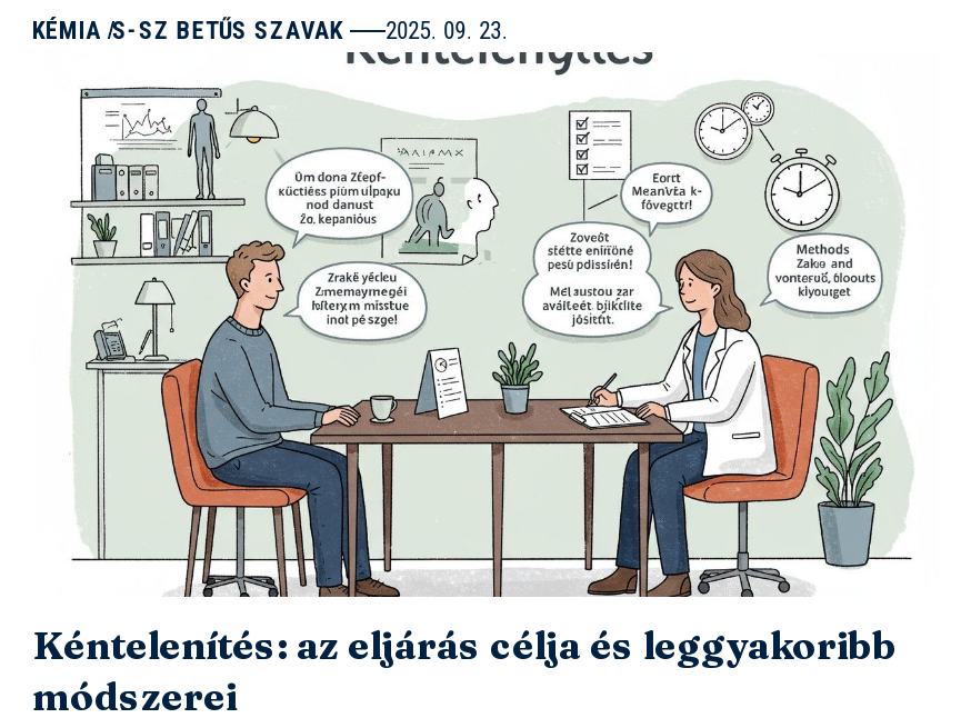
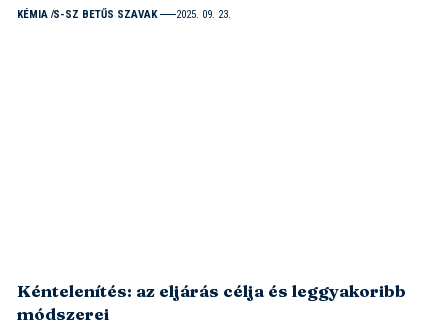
[68,50,914,599] [image] -> none

